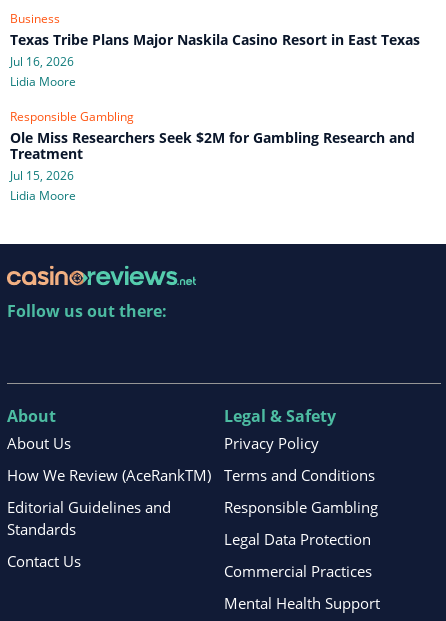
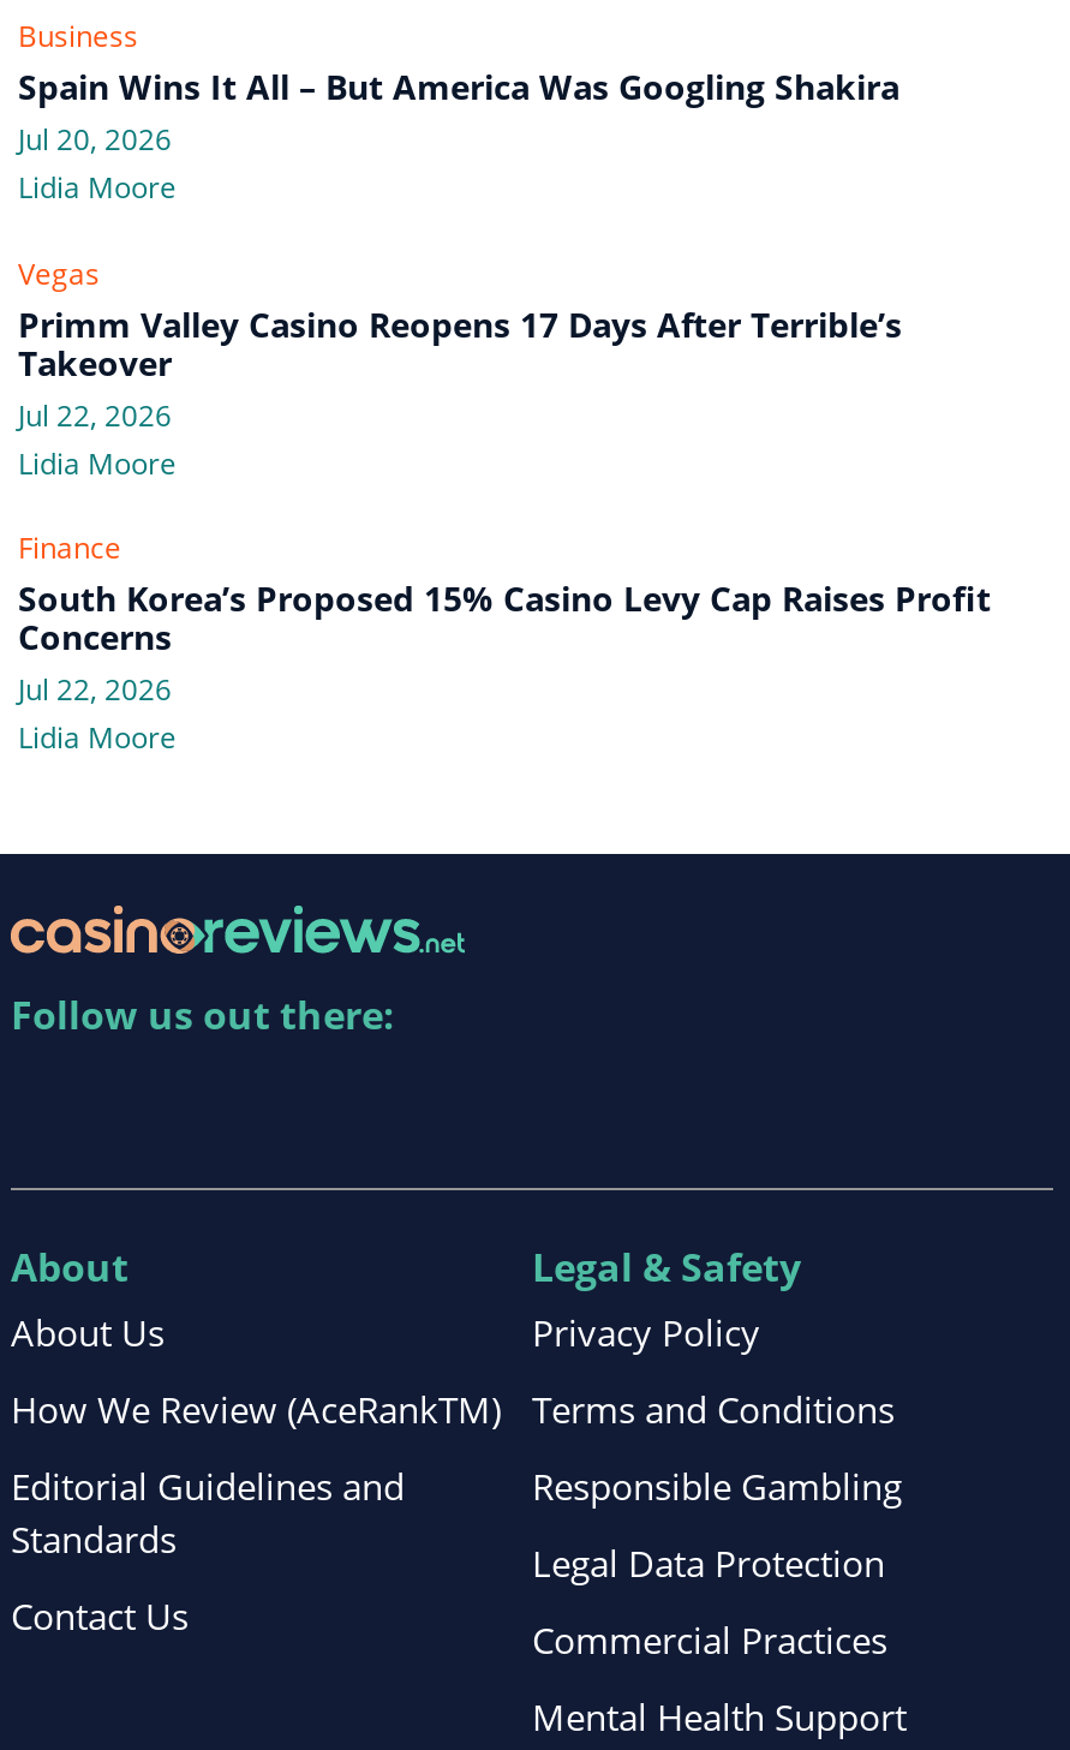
[10,30,420,70] Texas Tribe Plans Major Naskila Casino Resort in East Texas | Jul 16, 2026 -> [18,64,899,160] Spain Wins It All – But America Was Googling Shakira | Jul 20, 2026
[10,108,415,184] Responsible Gambling | Ole Miss Researchers Seek $2M for Gambling Research and | Treatment | Jul 15, 2026 -> [18,252,991,710] Vegas | Primm Valley Casino Reopens 17 Days After Terrible’s | Takeover | Jul 22, 2026 | Lidia Moore | Finance | South Korea’s Proposed 15% Casino Levy Cap Raises Profit | Concerns | Jul 22, 2026

